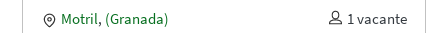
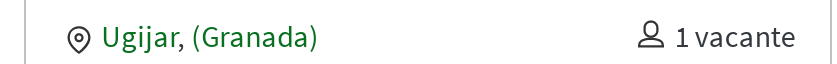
[61,9,169,28] Motril, (Granada) -> [101,17,319,55] Ugijar, (Granada)

